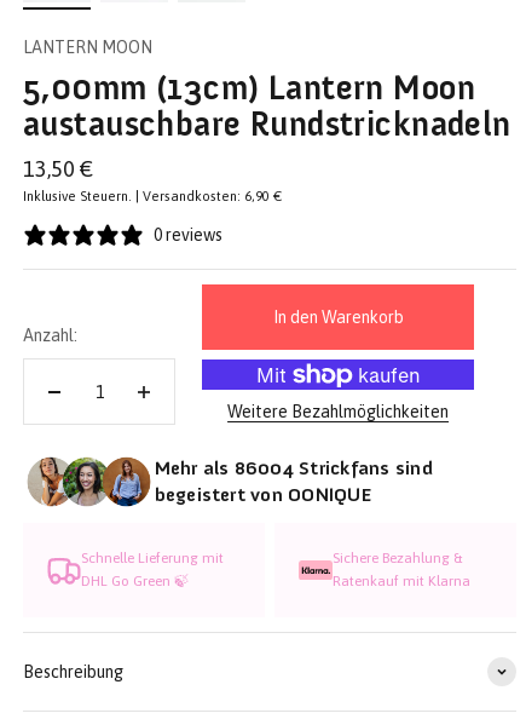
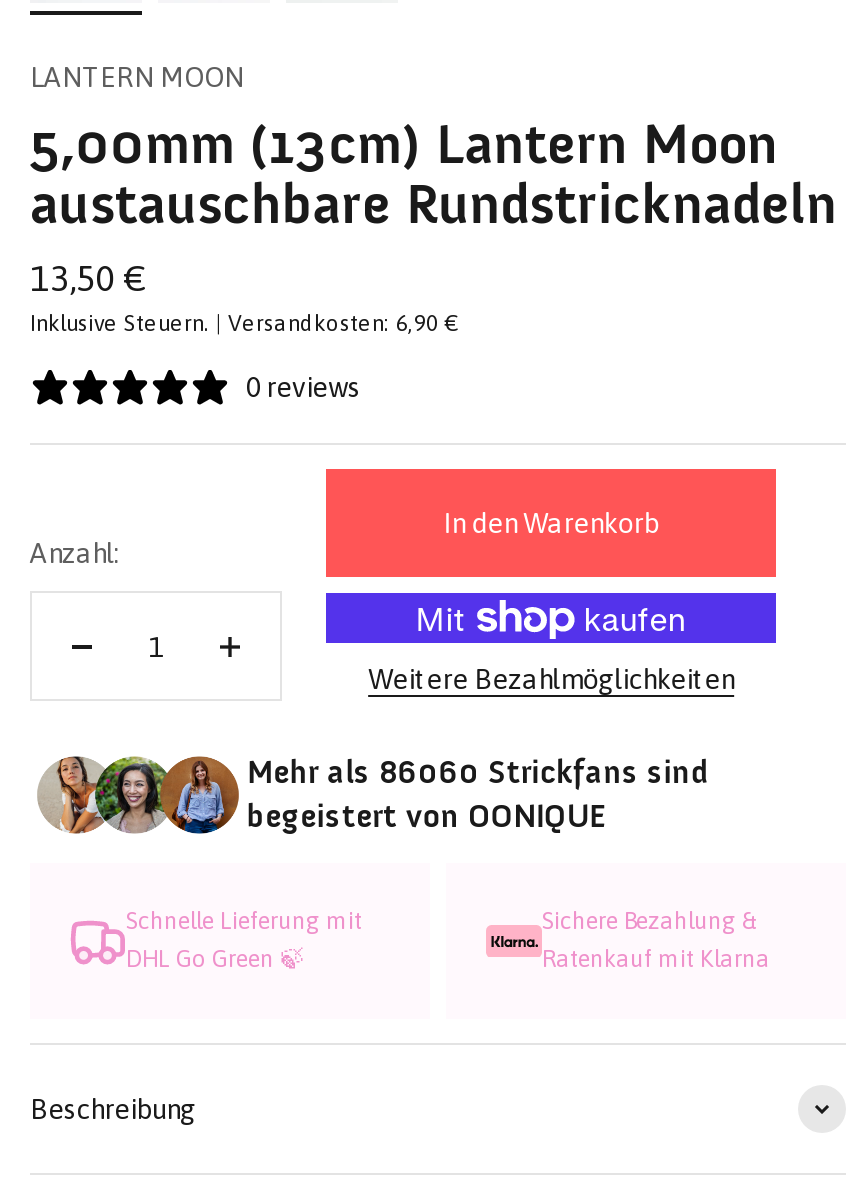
[154,456,433,479] Mehr als 86004 Strickfans sind -> [247,753,709,791] Mehr als 86060 Strickfans sind

